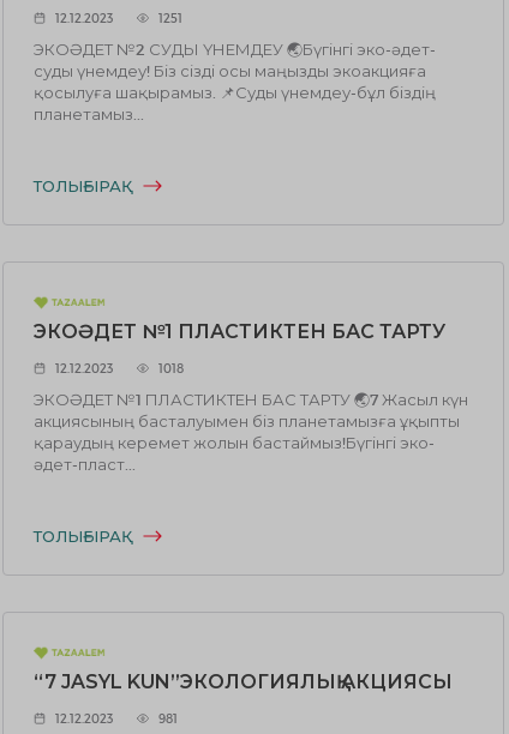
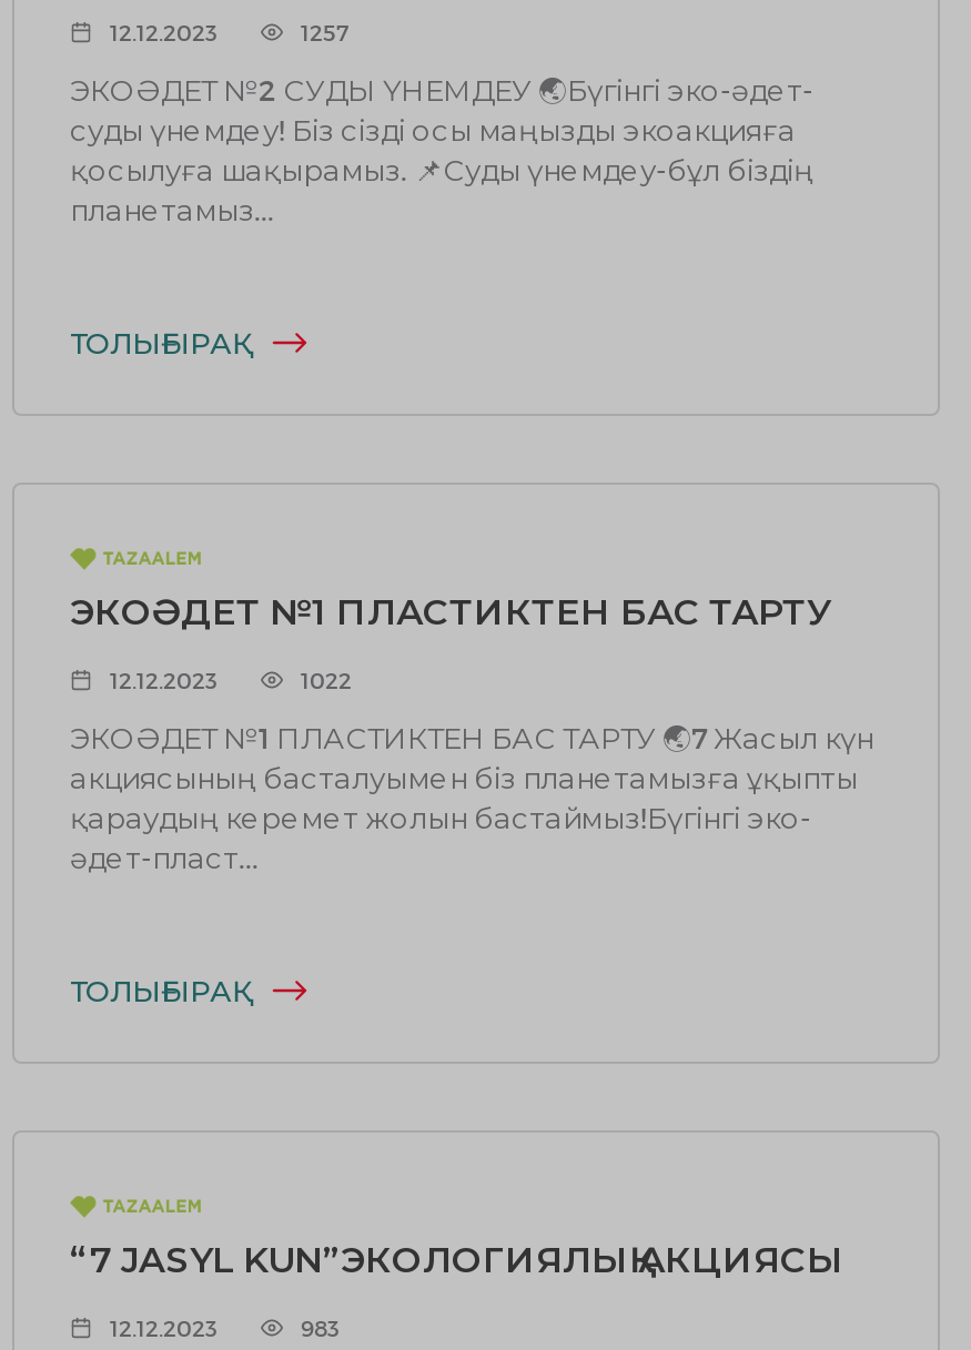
[158,11,182,25] 1251 -> [301,18,350,45] 1257
[158,361,184,375] 1018 -> [301,666,352,693] 1022
[158,711,178,725] 981 -> [301,1314,338,1341] 983

